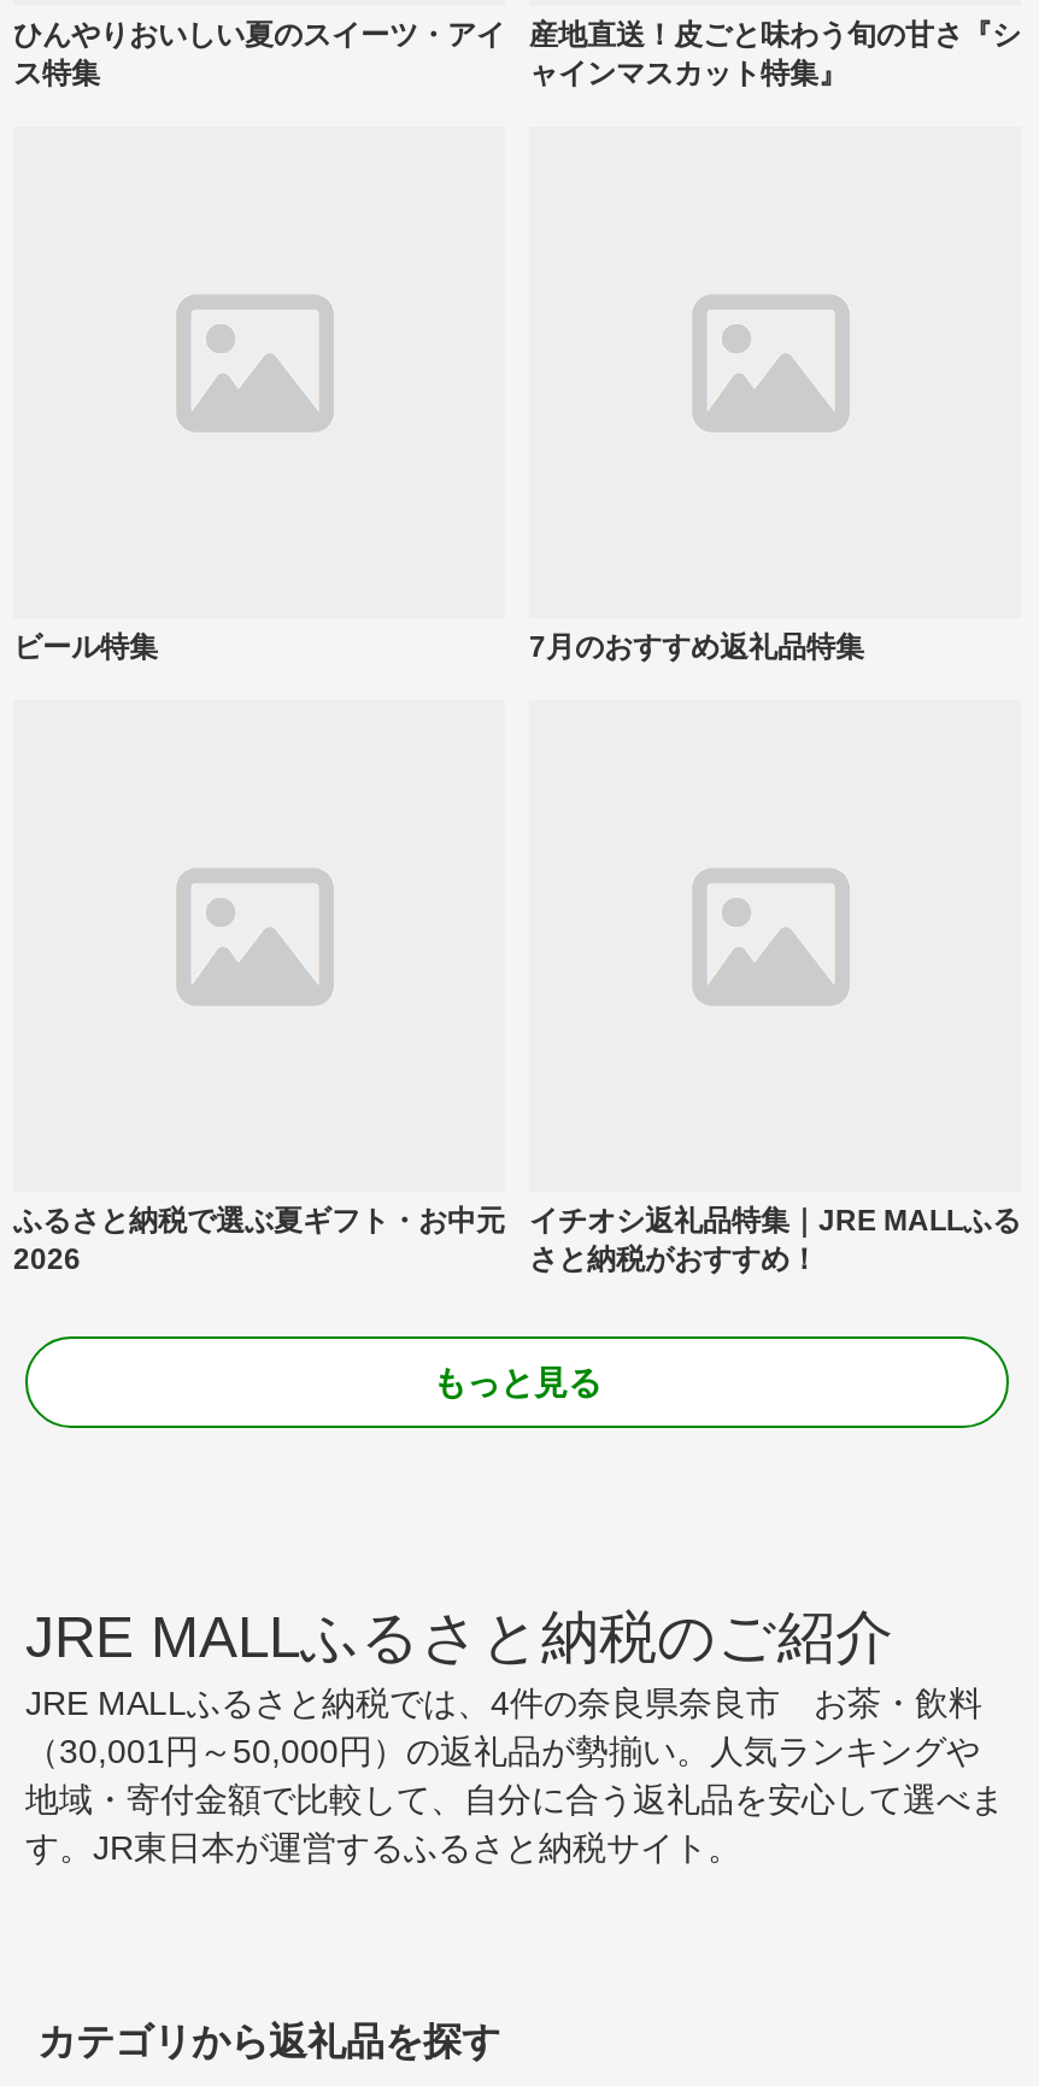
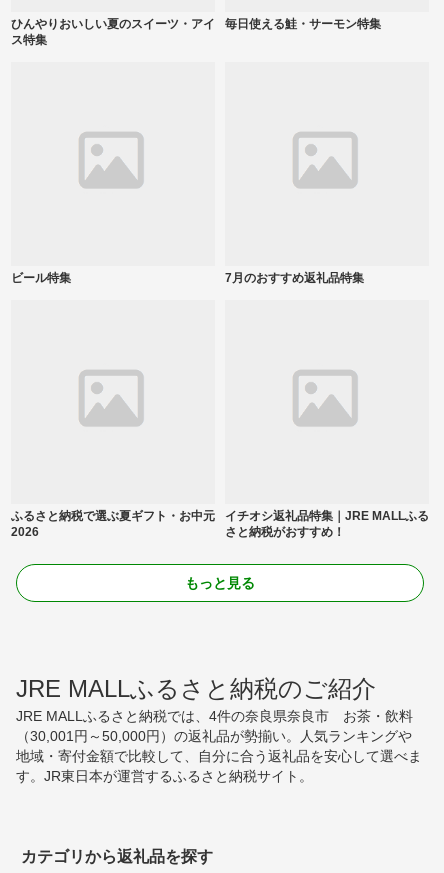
[529,17,1021,89] 産地直送！皮ごと味わう旬の甘さ『シ | ャインマスカット特集』 -> [225,17,381,31] 毎日使える鮭・サーモン特集

